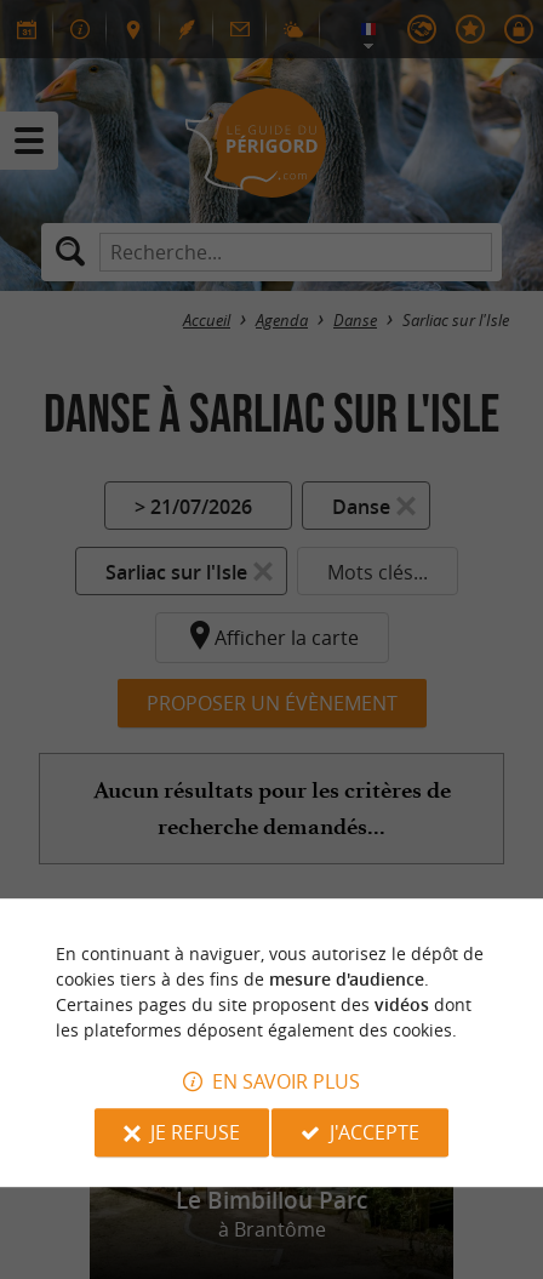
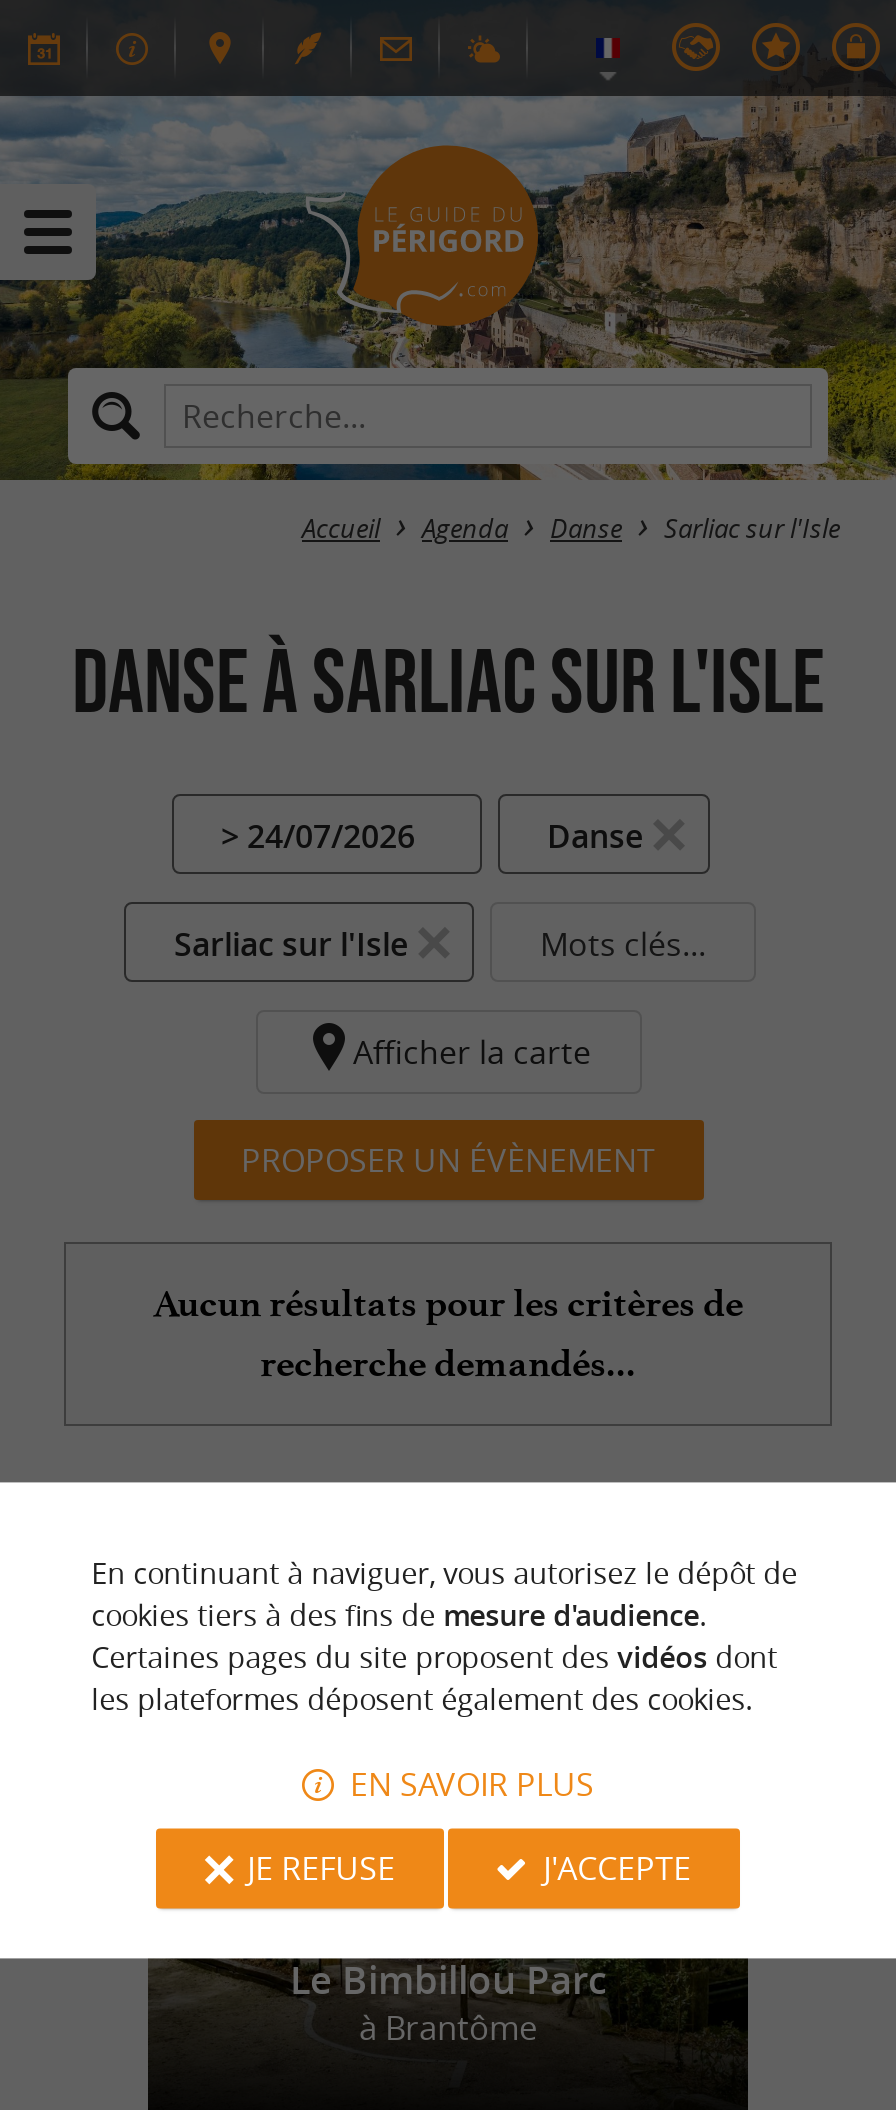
[4,58,539,291] [image] -> [6,94,890,480] [image]
[134,493,252,520] > 21/07/2026 -> [221,814,415,858] > 24/07/2026

